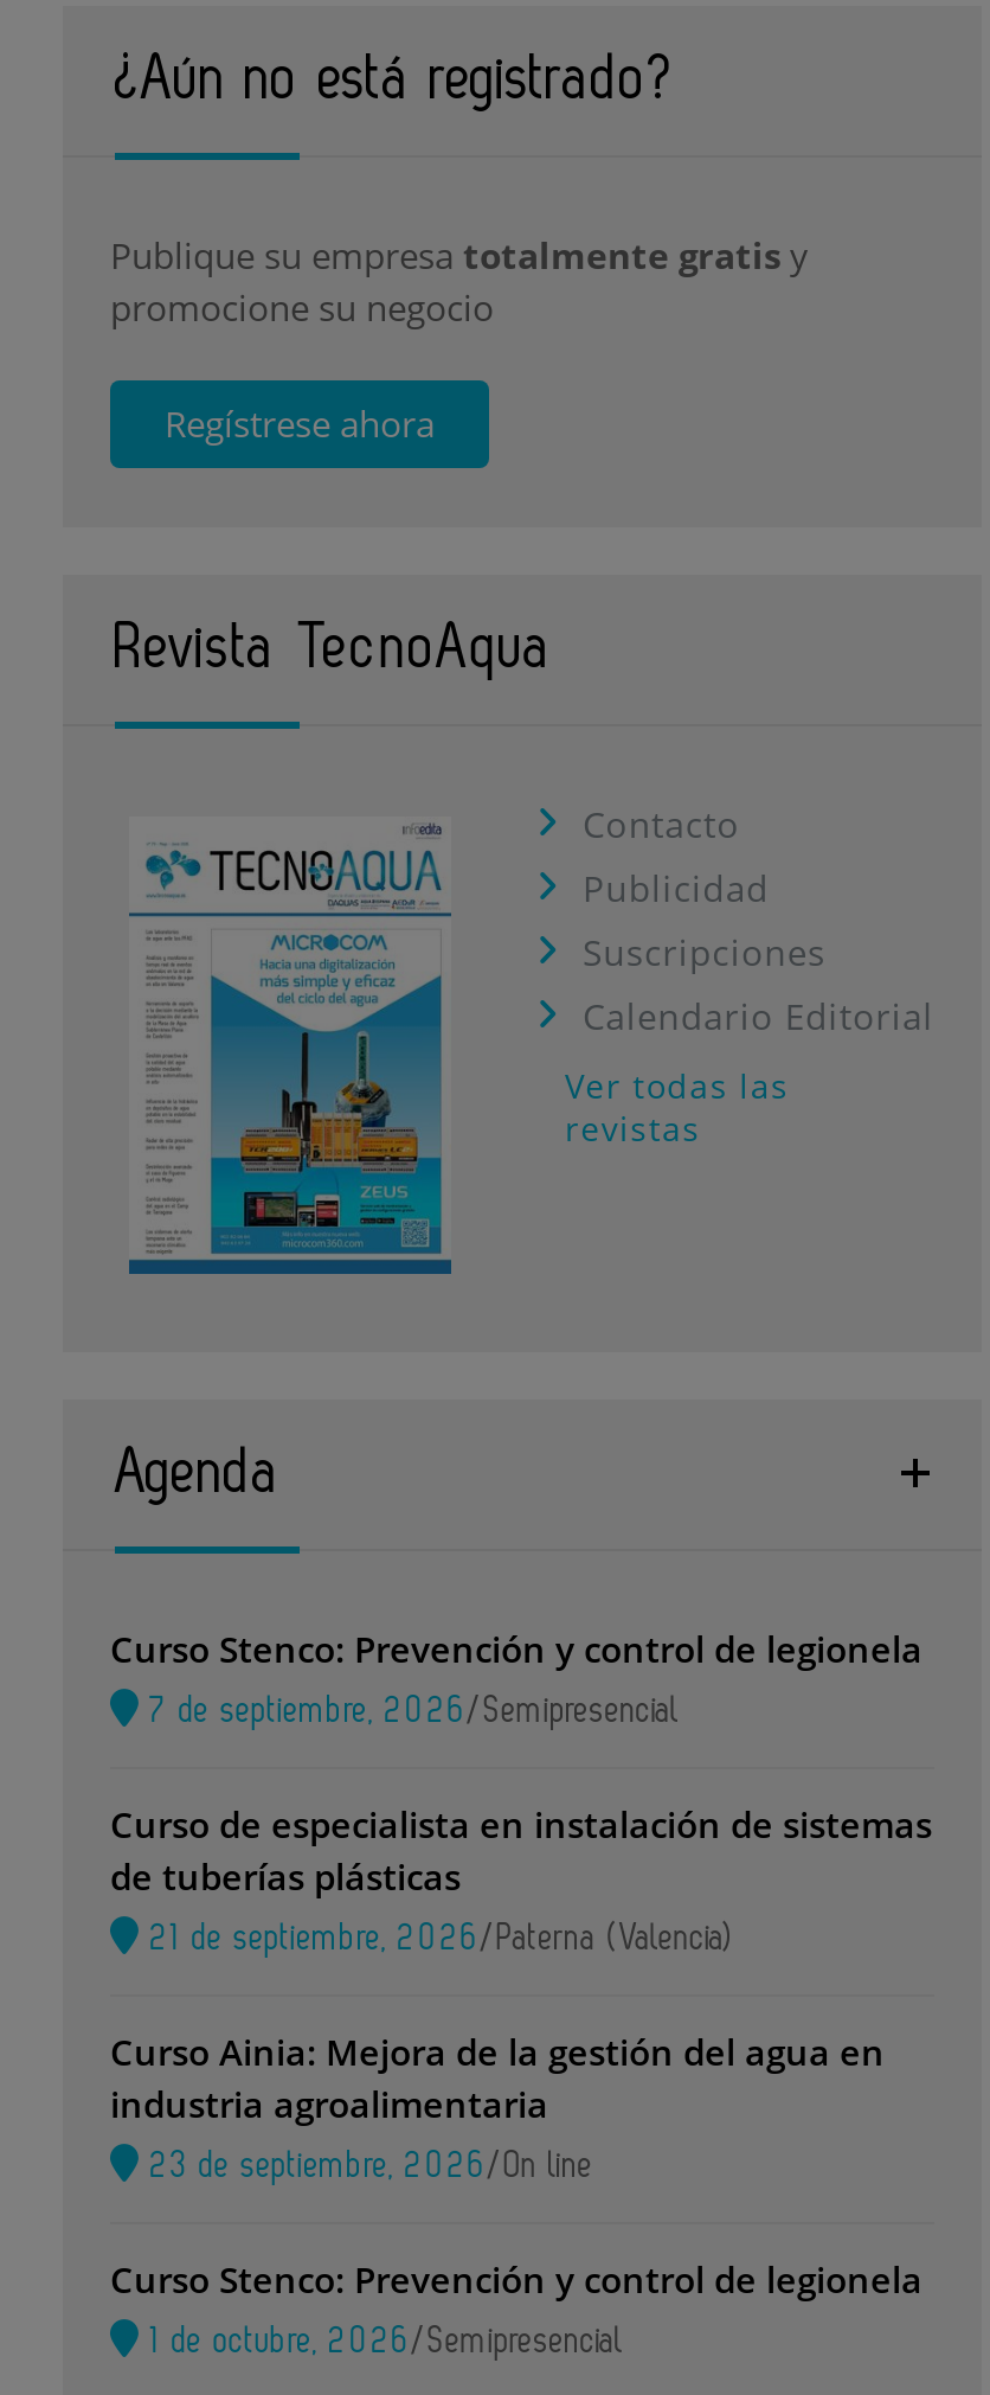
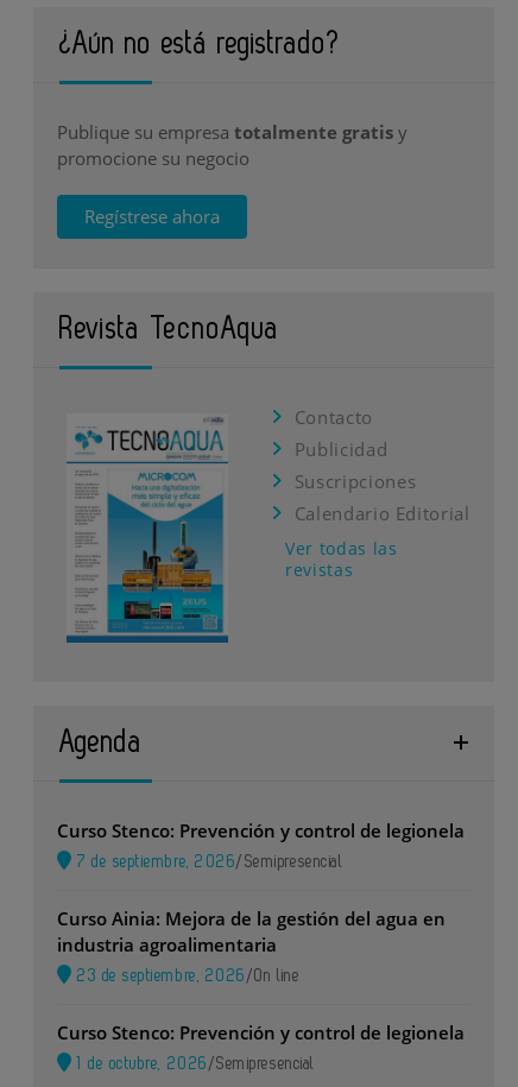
[110,1799,932,1956] Curso de especialista en instalación de sistemas | de tuberías plásticas | 21 de septiembre, 2026/Paterna (Valencia) -> none

